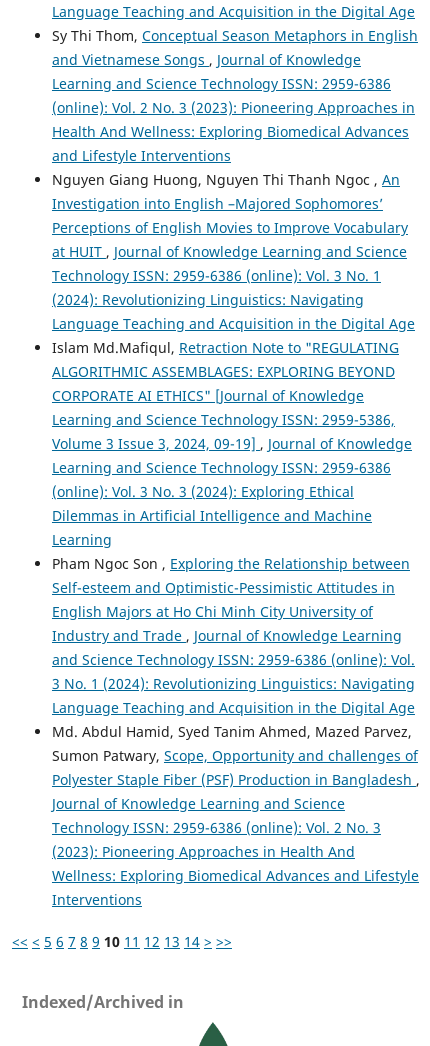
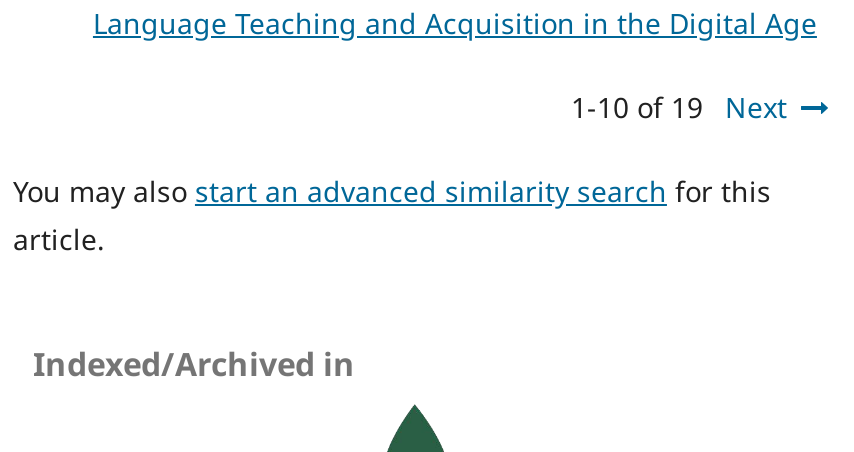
[52,26,420,909] Sy Thi Thom, Conceptual Season Metaphors in English | and Vietnamese Songs, Journal of Knowledge | Learning and Science Technology ISSN: 2959-6386 | (online): Vol. 2 No. 3 (2023): Pioneering Approaches in | Health And Wellness: Exploring Biomedical Advances | and Lifestyle Interventions | Nguyen Giang Huong, Nguyen Thi Thanh Ngoc , An | Investigation into English –Majored Sophomores’ | Perceptions of English Movies to Improve Vocabulary | at HUIT, Journal of Knowledge Learning and Science | Technology ISSN: 2959-6386 (online): Vol. 3 No. 1 | (2024): Revolutionizing Linguistics: Navigating | Language Teaching and Acquisition in the Digital Age | Islam Md.Mafiqul, Retraction Note to "REGULATING | ALGORITHMIC ASSEMBLAGES: EXPLORING BEYOND | CORPORATE AI ETHICS" [Journal of Knowledge | Learning and Science Technology ISSN: 2959-5386, | Volume 3 Issue 3, 2024, 09-19], Journal of Knowledge | Learning and Science Technology ISSN: 2959-6386 | (online): Vol. 3 No. 3 (2024): Exploring Ethical | Dilemmas in Artificial Intelligence and Machine | Learning | Pham Ngoc Son , Exploring the Relationship between | Self-esteem and Optimistic-Pessimistic Attitudes in | English Majors at Ho Chi Minh City University of | Industry and Trade, Journal of Knowledge Learning | and Science Technology ISSN: 2959-6386 (online): Vol. | 3 No. 1 (2024): Revolutionizing Linguistics: Navigating | Language Teaching and Acquisition in the Digital Age | Md. Abdul Hamid, Syed Tanim Ahmed, Mazed Parvez, | Sumon Patwary, Scope, Opportunity and challenges of | Polyester Staple Fiber (PSF) Production in Bangladesh, | Journal of Knowledge Learning and Science | Technology ISSN: 2959-6386 (online): Vol. 2 No. 3 | (2023): Pioneering Approaches in Health And | Wellness: Exploring Biomedical Advances and Lifestyle | Interventions -> [571,89,787,127] 1-10 of 19 Next
[12,932,232,951] << < 5 6 7 8 9 10 11 12 13 14 > >> -> [13,173,771,259] You may also start an advanced similarity search for this | article.

